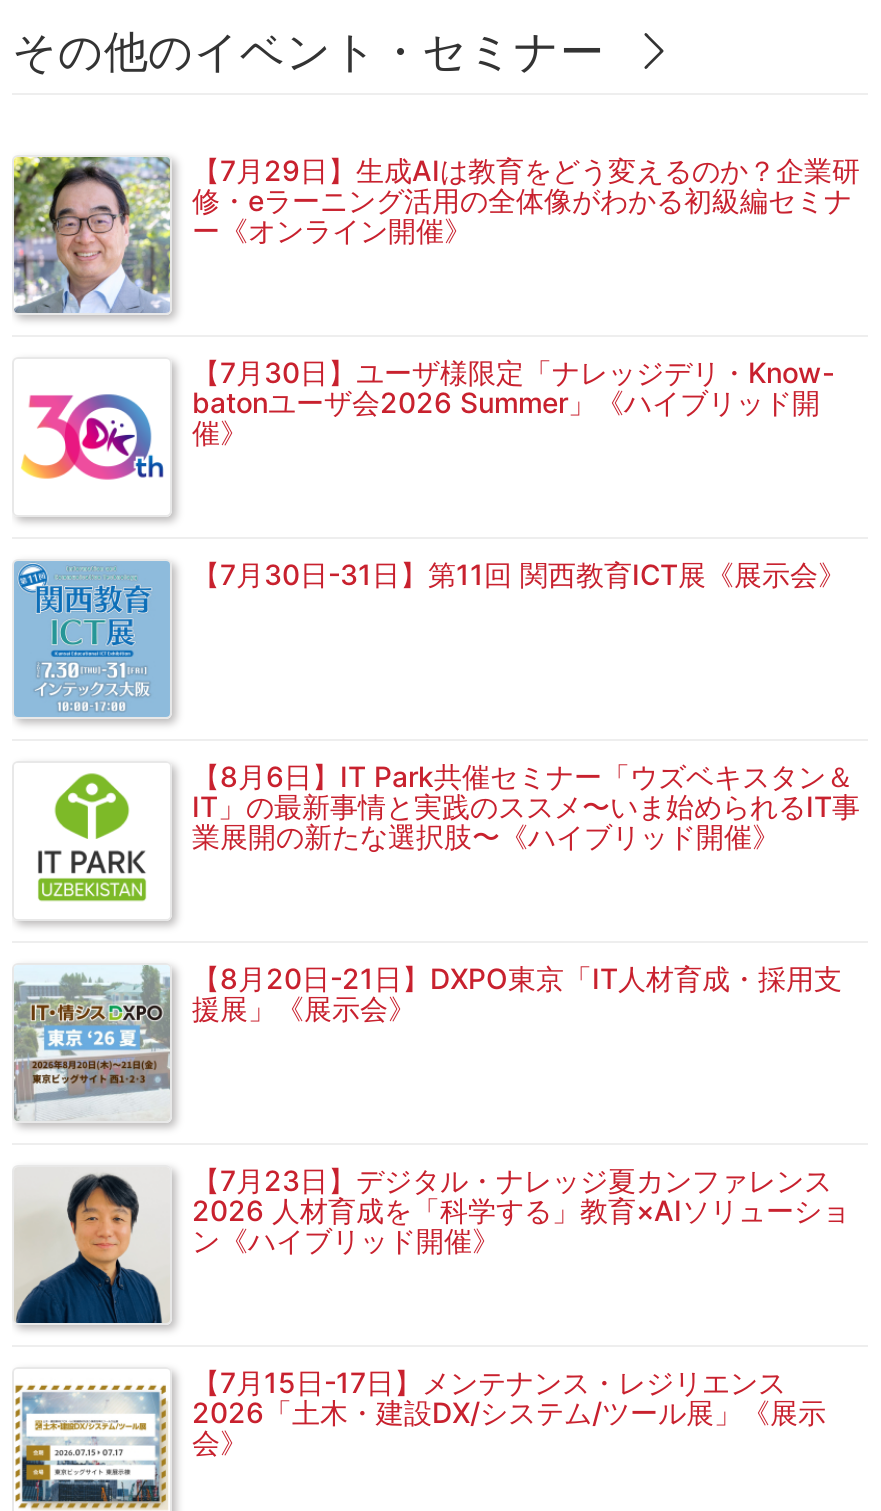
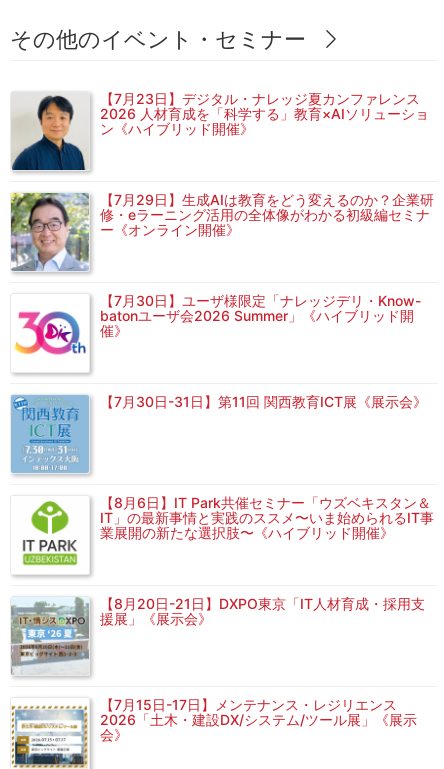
moved [10,153,860,1025] -> [9,191,434,627]: [image] | 【7月29日】生成AIは教育をどう変えるのか？企業研 | 修・eラーニング活用の全体像がわかる初級編セミナ | ... | 【8月20日-21日】DXPO東京「IT人材育成・採用支 | 援展」《展示会》
moved [10,963,174,1121] -> [9,596,91,675]: [image]
moved [16,1163,850,1325] -> [11,90,429,171]: [image] | 【7月23日】デジタル・ナレッジ夏カンファレンス | 2026 人材育成を「科学する」教育×AIソリューショ | ン《ハイブリッド開催》

